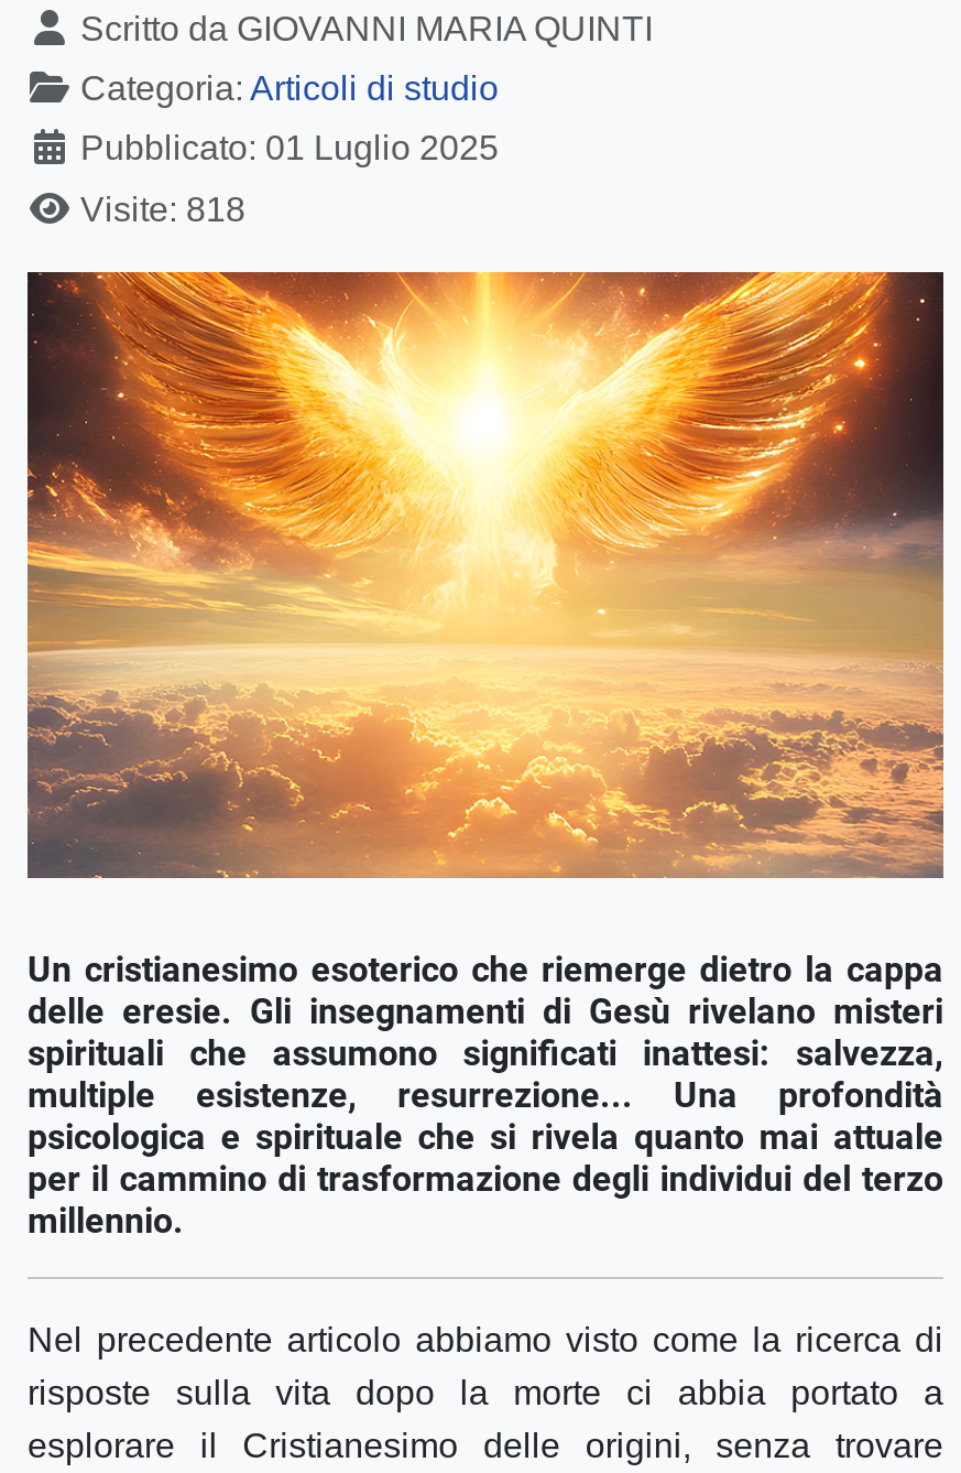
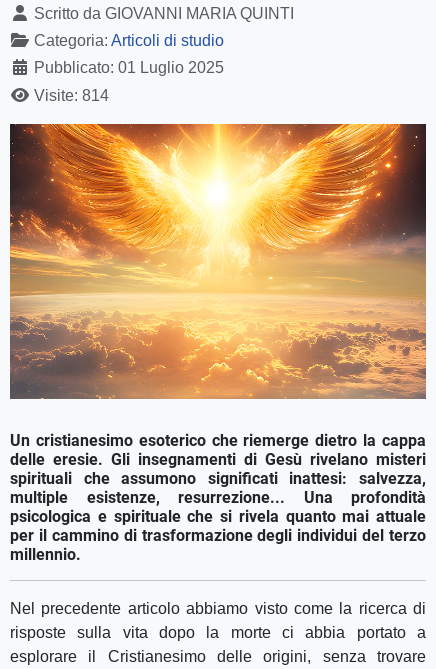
[80,190,245,227] Visite: 818 -> [34,87,109,104] Visite: 814

